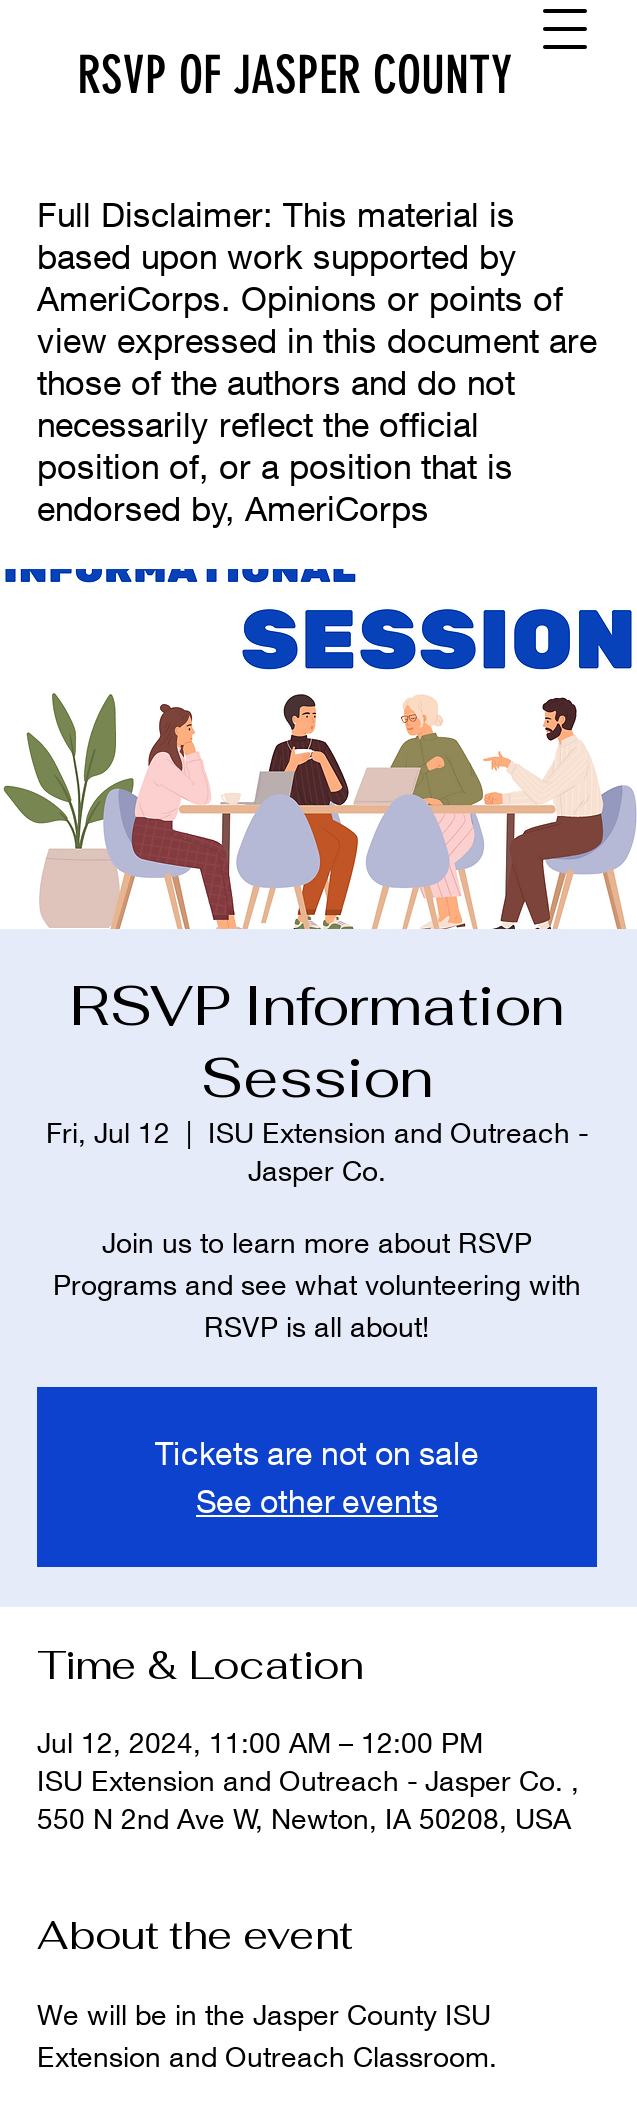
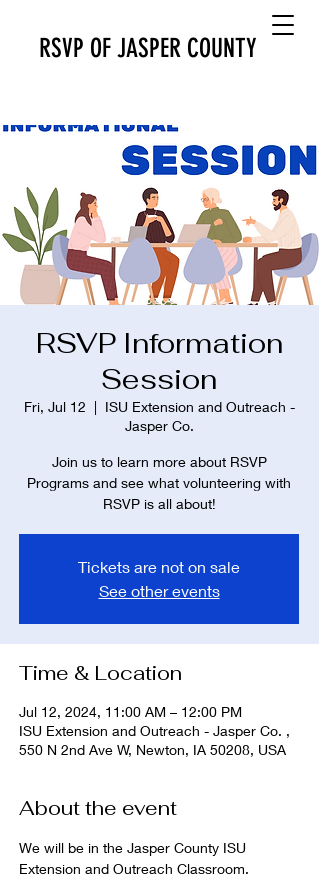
[37,193,597,529] Full Disclaimer: This material is | based upon work supported by | AmeriCorps. Opinions or points of | view expressed in this document are | those of the authors and do not | necessarily reflect the official | position of, or a position that is | endorsed by, AmeriCorps -> none

